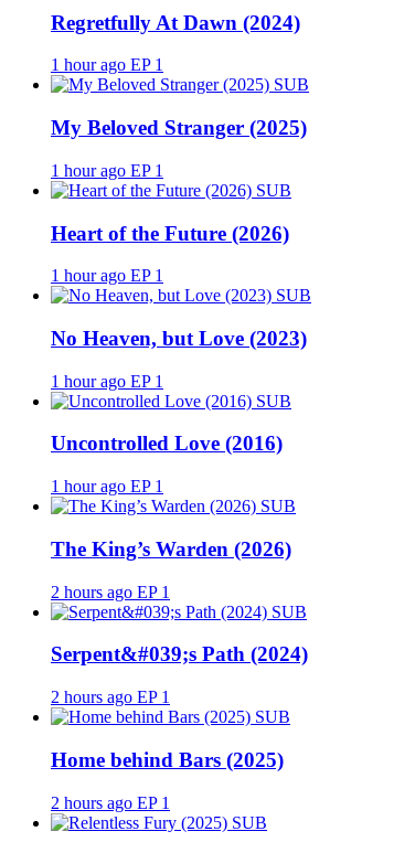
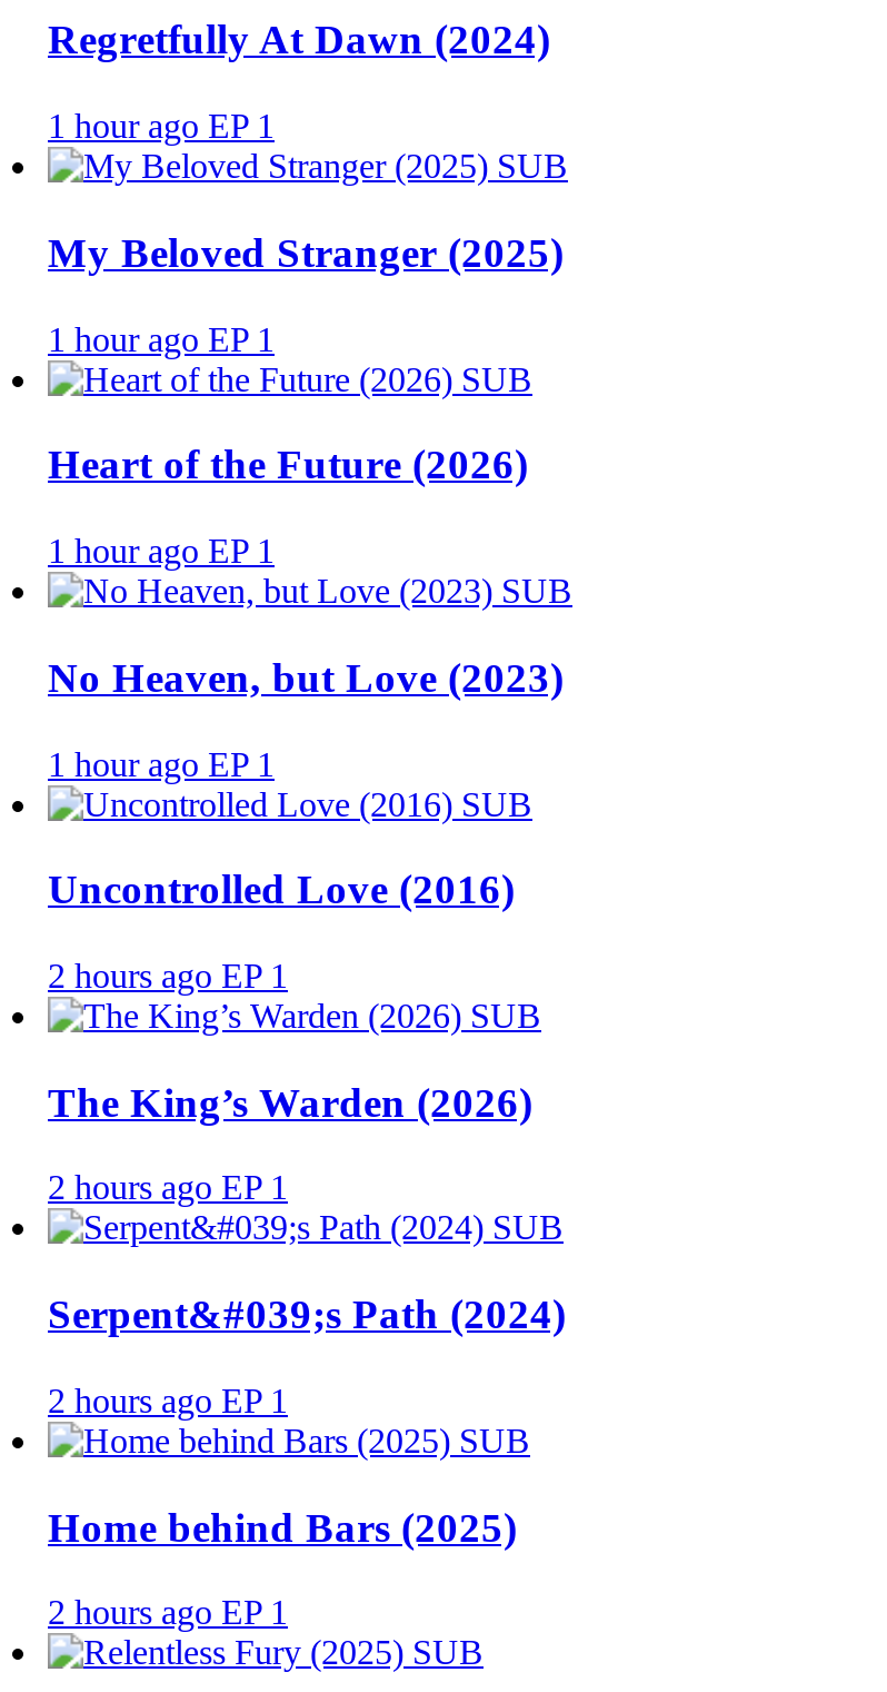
[51,477,163,496] 1 hour ago EP 1 -> [48,957,288,995] 2 hours ago EP 1

